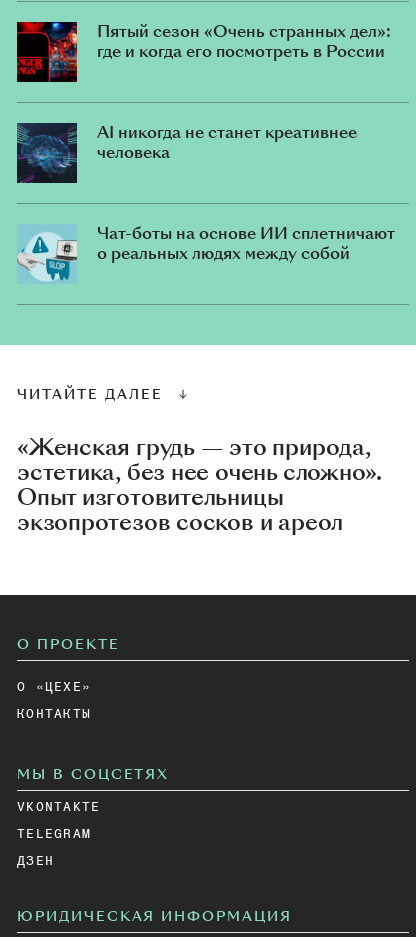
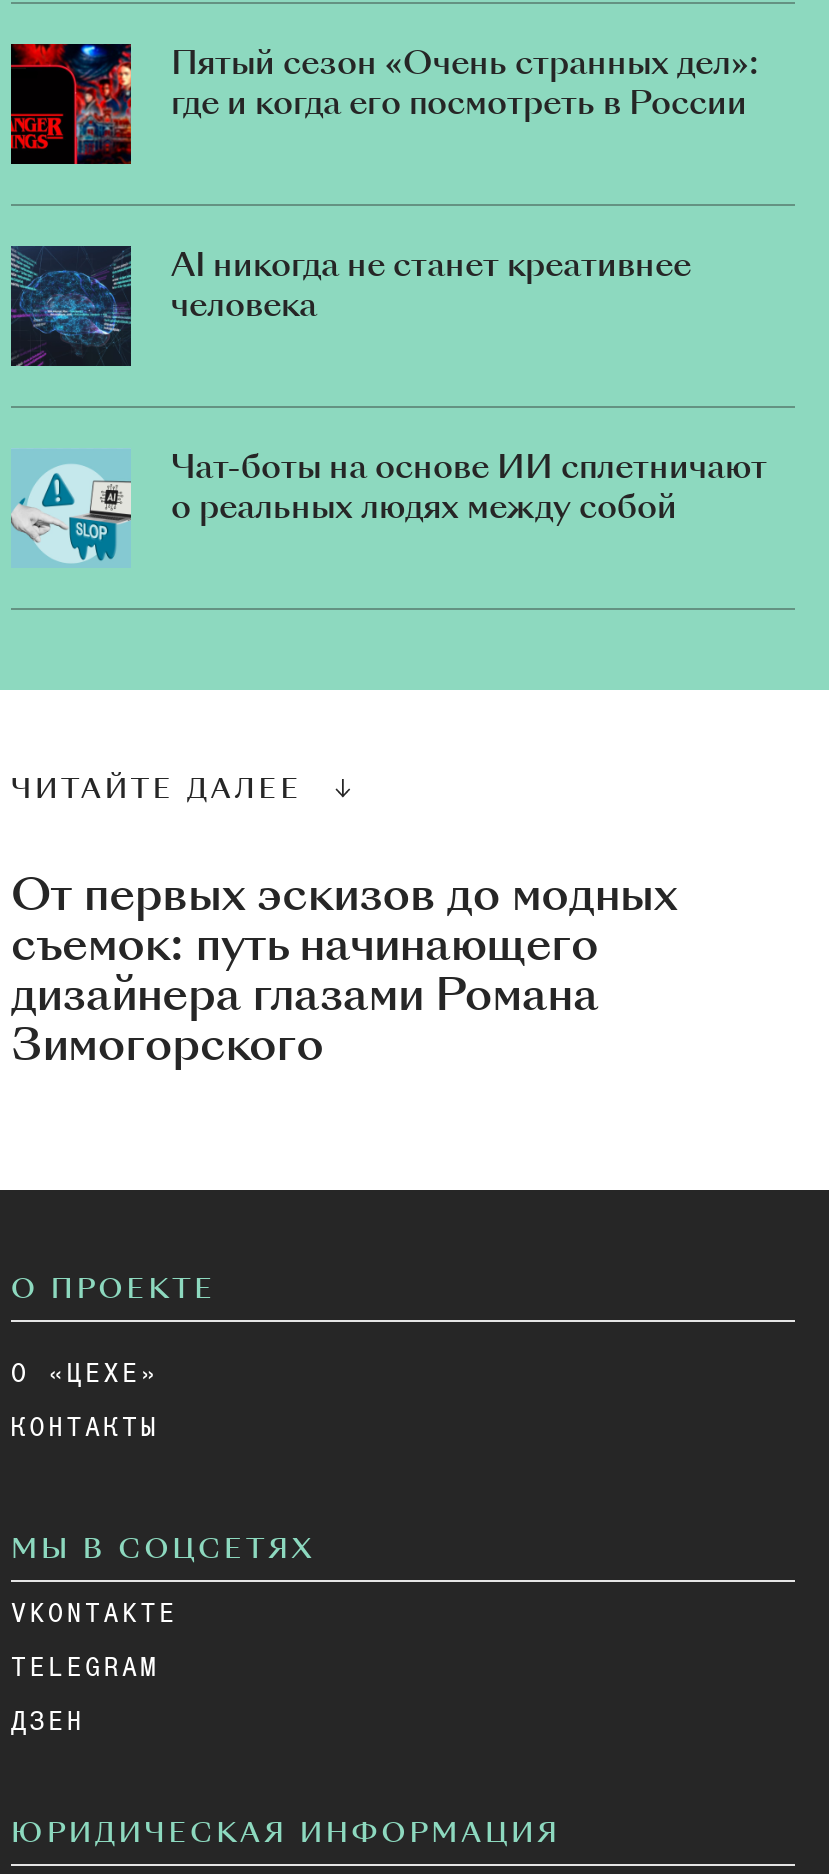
[17,431,382,538] «Женская грудь — это природа, | эстетика, без нее очень сложно». | Опыт изготовительницы | экзопротезов сосков и ареол -> [11,862,677,1076] От первых эскизов до модных | съемок: путь начинающего | дизайнера глазами Романа | Зимогорского

